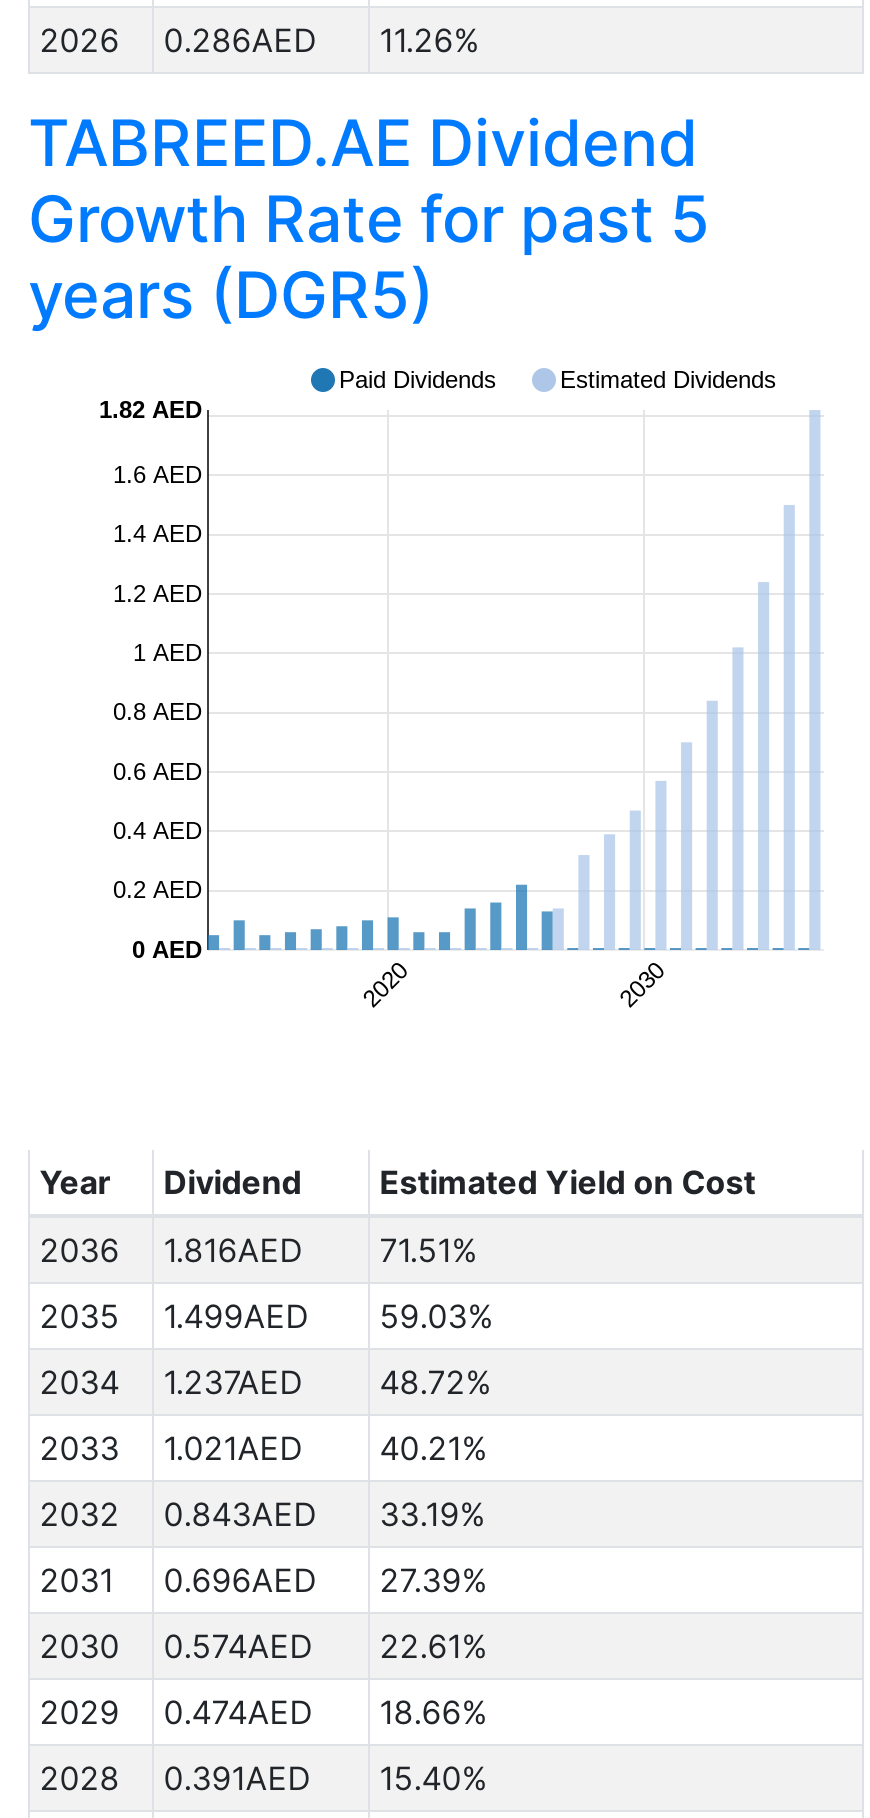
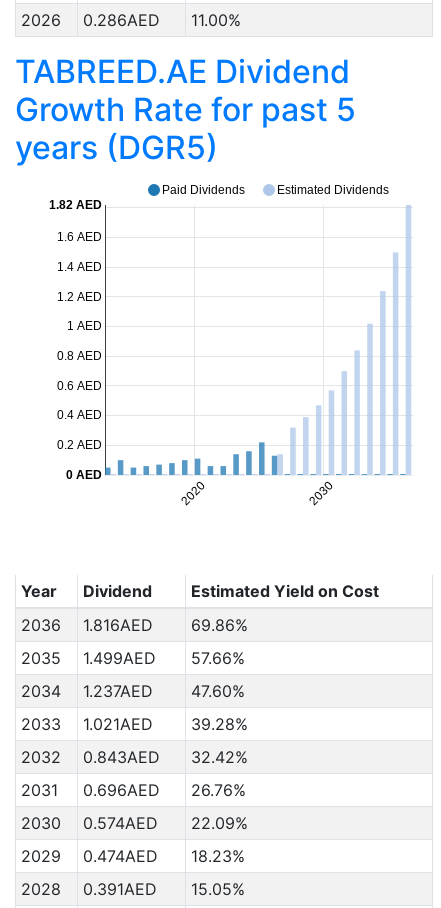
[40,20,480,60] 2026 0.286AED 11.26% -> [21,10,241,30] 2026 0.286AED 11.00%
[40,1230,478,1270] 2036 1.816AED 71.51% -> [21,615,248,635] 2036 1.816AED 69.86%
[40,1296,494,1336] 2035 1.499AED 59.03% -> [21,648,245,668] 2035 1.499AED 57.66%
[40,1362,492,1402] 2034 1.237AED 48.72% -> [21,681,245,701] 2034 1.237AED 47.60%
[40,1428,488,1468] 2033 1.021AED 40.21% -> [21,714,248,734] 2033 1.021AED 39.28%
[40,1494,486,1534] 2032 0.843AED 33.19% -> [21,747,248,767] 2032 0.843AED 32.42%
[40,1560,488,1600] 2031 0.696AED 27.39% -> [21,780,246,800] 2031 0.696AED 26.76%
[40,1626,488,1666] 2030 0.574AED 22.61% -> [21,813,248,833] 2030 0.574AED 22.09%
[40,1692,488,1732] 2029 0.474AED 18.66% -> [21,846,245,866] 2029 0.474AED 18.23%
[40,1758,488,1798] 2028 0.391AED 15.40% -> [21,879,245,899] 2028 0.391AED 15.05%

